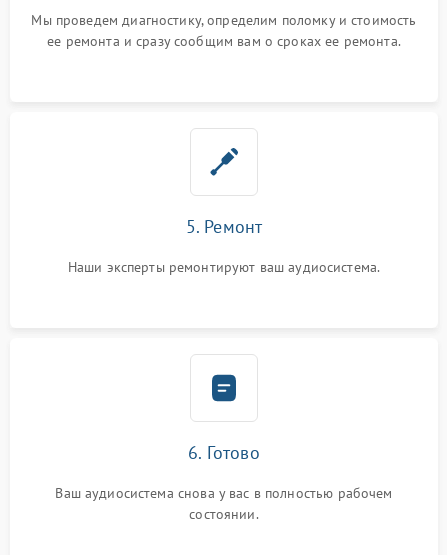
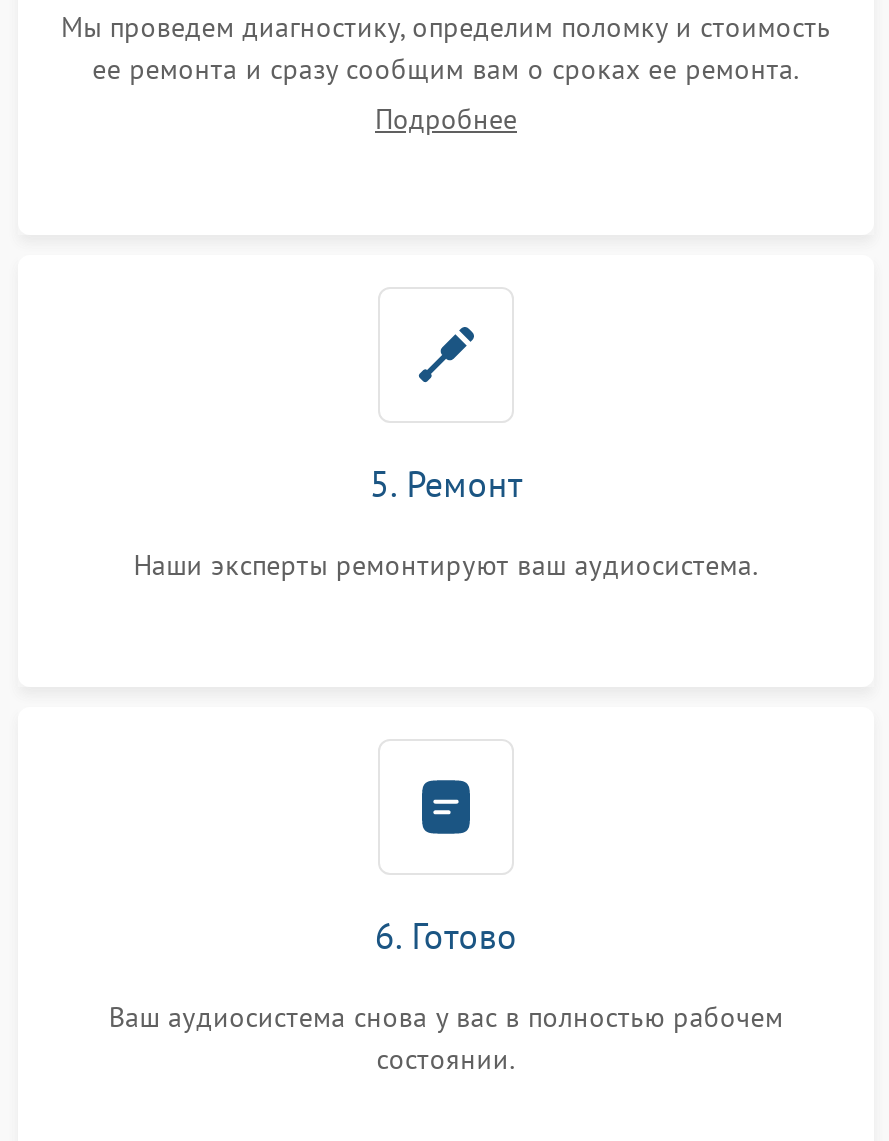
none -> [375,101,517,137] Подробнее

